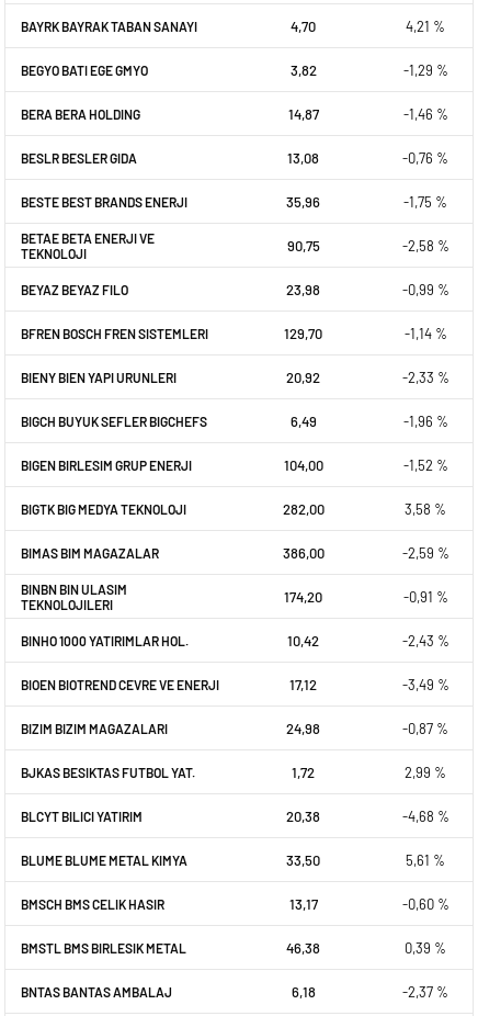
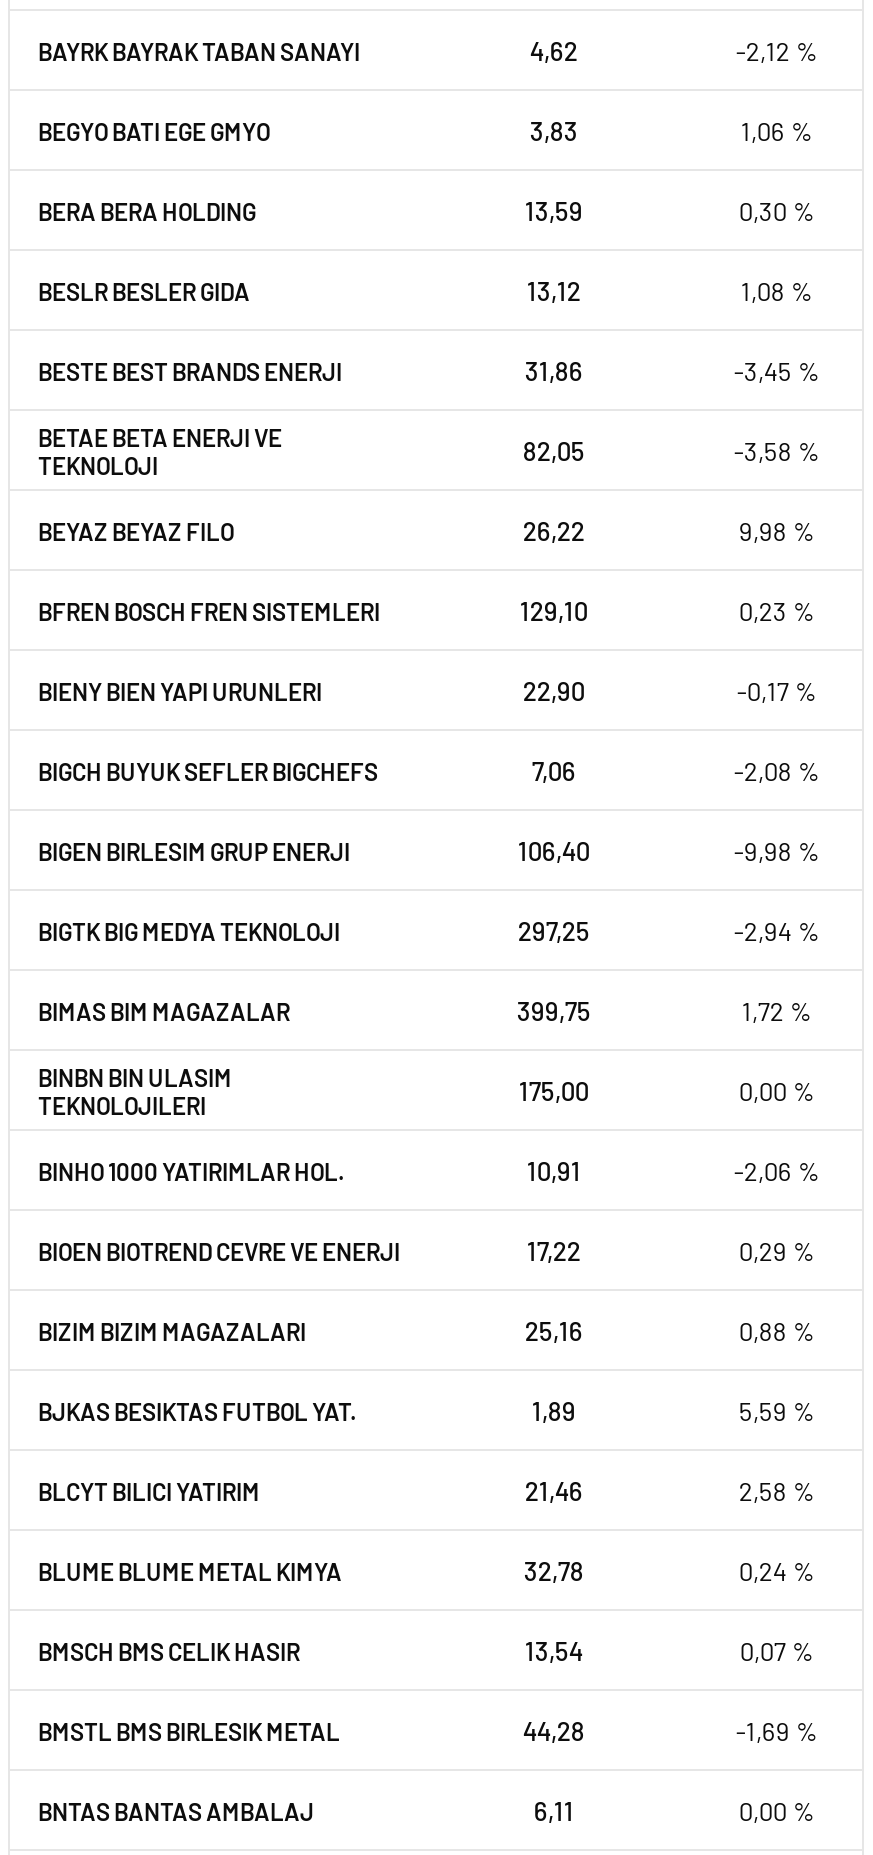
[291,17,316,35] 4,70 -> [530,34,578,66] 4,62
[406,17,446,35] 4,21 % -> [736,34,818,66] -2,12 %
[290,61,317,78] 3,82 -> [530,114,578,146] 3,83
[403,61,448,78] -1,29 % -> [741,114,813,146] 1,06 %
[288,105,319,122] 14,87 -> [525,194,583,226] 13,59
[403,105,448,122] -1,46 % -> [739,194,815,226] 0,30 %
[288,149,319,166] 13,08 -> [527,274,581,306] 13,12
[403,149,449,166] -0,76 % -> [741,274,813,306] 1,08 %
[287,193,321,210] 35,96 -> [525,354,583,386] 31,86
[404,193,448,210] -1,75 % -> [734,354,820,386] -3,45 %
[287,236,320,254] 90,75 -> [523,434,585,466] 82,05
[402,236,449,254] -2,58 % -> [734,434,820,466] -3,58 %
[287,280,321,298] 23,98 -> [523,514,585,546] 26,22
[402,280,449,298] -0,99 % -> [739,514,815,546] 9,98 %
[284,324,323,342] 129,70 -> [520,594,588,626] 129,10
[404,324,447,342] -1,14 % -> [739,594,815,626] 0,23 %
[287,368,321,386] 20,92 -> [523,674,585,706] 22,90
[402,368,449,386] -2,33 % -> [737,674,817,706] -0,17 %
[290,412,317,430] 6,49 -> [532,754,576,786] 7,06
[403,412,448,430] -1,96 % -> [734,754,820,786] -2,08 %
[284,456,323,473] 104,00 -> [518,834,590,866] 106,40
[403,456,448,473] -1,52 % -> [734,834,820,866] -9,98 %
[283,500,324,517] 282,00 -> [518,914,590,946] 297,25
[405,500,447,517] 3,58 % -> [734,914,820,946] -2,94 %
[283,544,324,561] 386,00 -> [517,994,591,1026] 399,75
[402,544,449,561] -2,59 % -> [742,994,812,1026] 1,72 %
[284,588,323,605] 174,20 -> [519,1074,589,1106] 175,00
[403,588,448,605] -0,91 % -> [739,1074,815,1106] 0,00 %
[288,631,319,649] 10,42 -> [527,1154,581,1186] 10,91
[402,631,449,649] -2,43 % -> [734,1154,820,1186] -2,06 %
[290,675,317,693] 17,12 -> [527,1234,581,1266] 17,22
[402,675,449,693] -3,49 % -> [739,1234,815,1266] 0,29 %
[287,719,321,737] 24,98 -> [525,1314,583,1346] 25,16
[403,719,449,737] -0,87 % -> [739,1314,815,1346] 0,88 %
[292,763,315,781] 1,72 -> [532,1394,576,1426] 1,89
[405,763,447,781] 2,99 % -> [739,1394,815,1426] 5,59 %
[287,807,321,825] 20,38 -> [525,1474,583,1506] 21,46
[402,807,449,825] -4,68 % -> [739,1474,815,1506] 2,58 %
[287,851,321,868] 33,50 -> [524,1554,584,1586] 32,78
[406,851,446,868] 5,61 % -> [739,1554,815,1586] 0,24 %
[289,895,318,912] 13,17 -> [525,1634,583,1666] 13,54
[402,895,449,912] -0,60 % -> [740,1634,814,1666] 0,07 %
[287,939,321,956] 46,38 -> [523,1714,585,1746] 44,28
[405,939,447,956] 0,39 % -> [736,1714,818,1746] -1,69 %
[292,983,316,1000] 6,18 -> [534,1794,574,1826] 6,11
[403,983,449,1000] -2,37 % -> [739,1794,815,1826] 0,00 %

